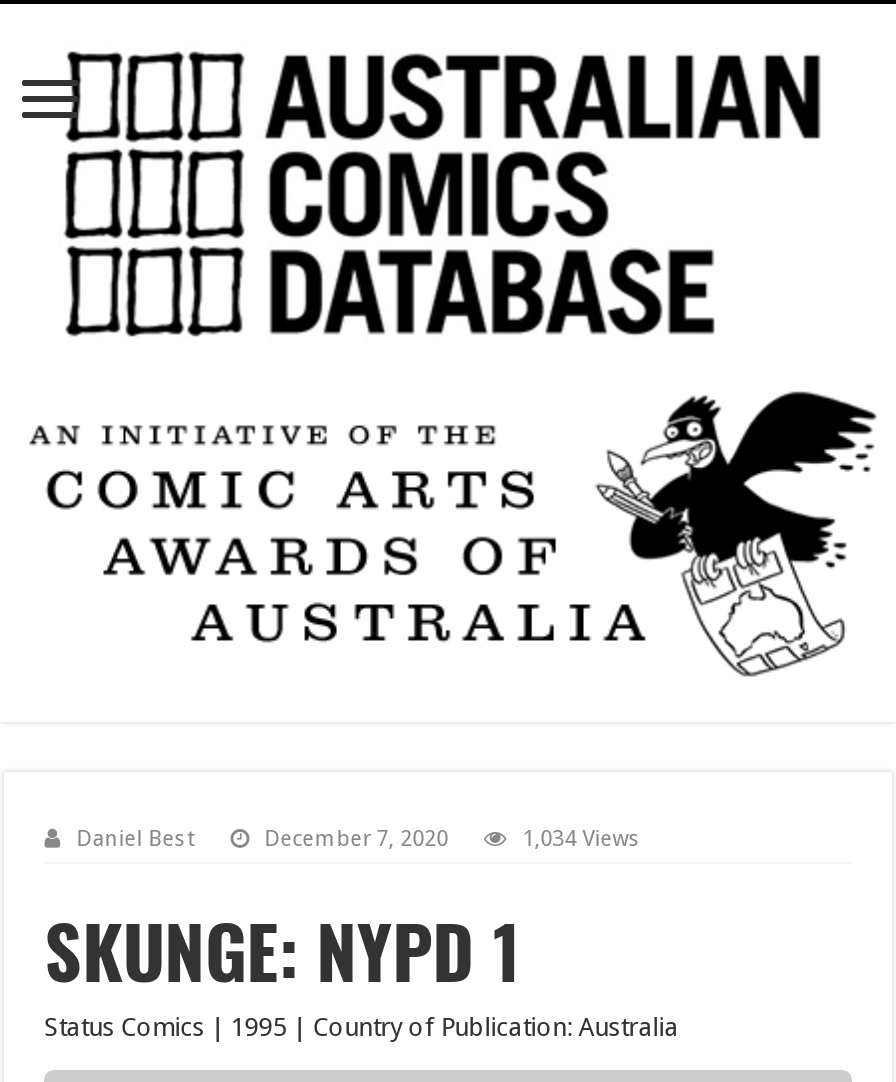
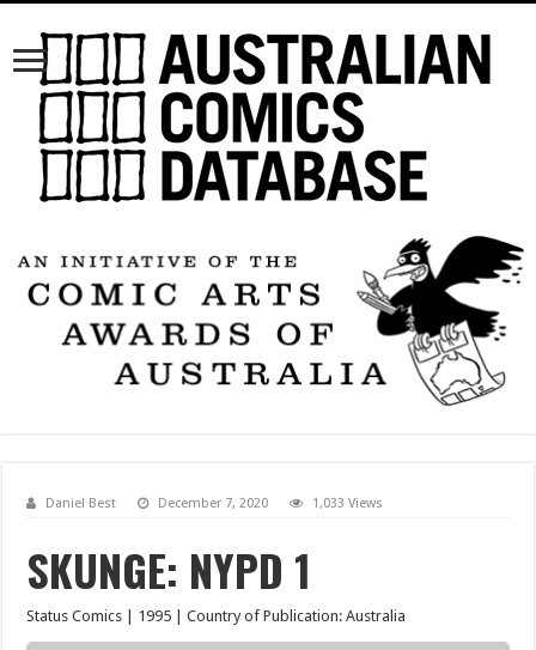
[522,827,640,853] 1,034 Views -> [313,496,383,512] 1,033 Views

